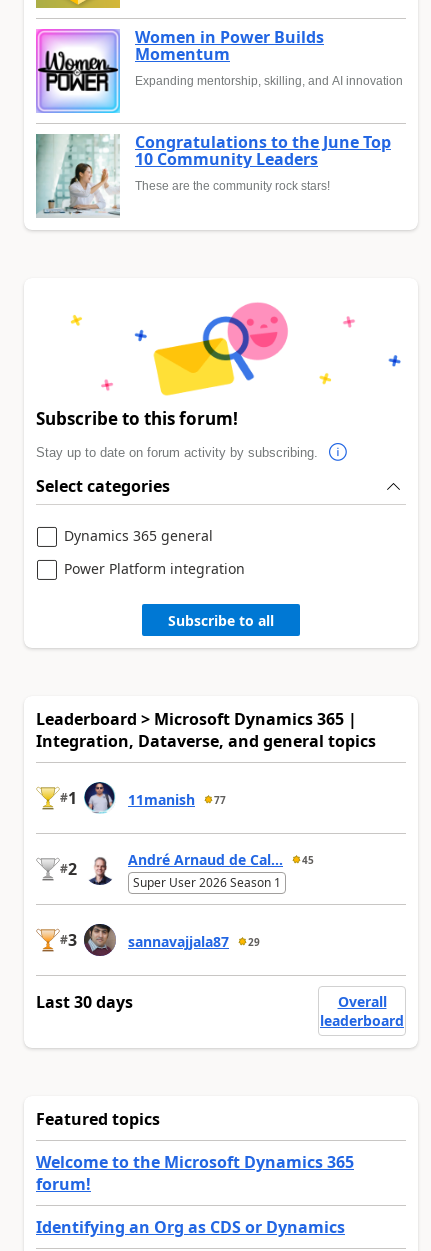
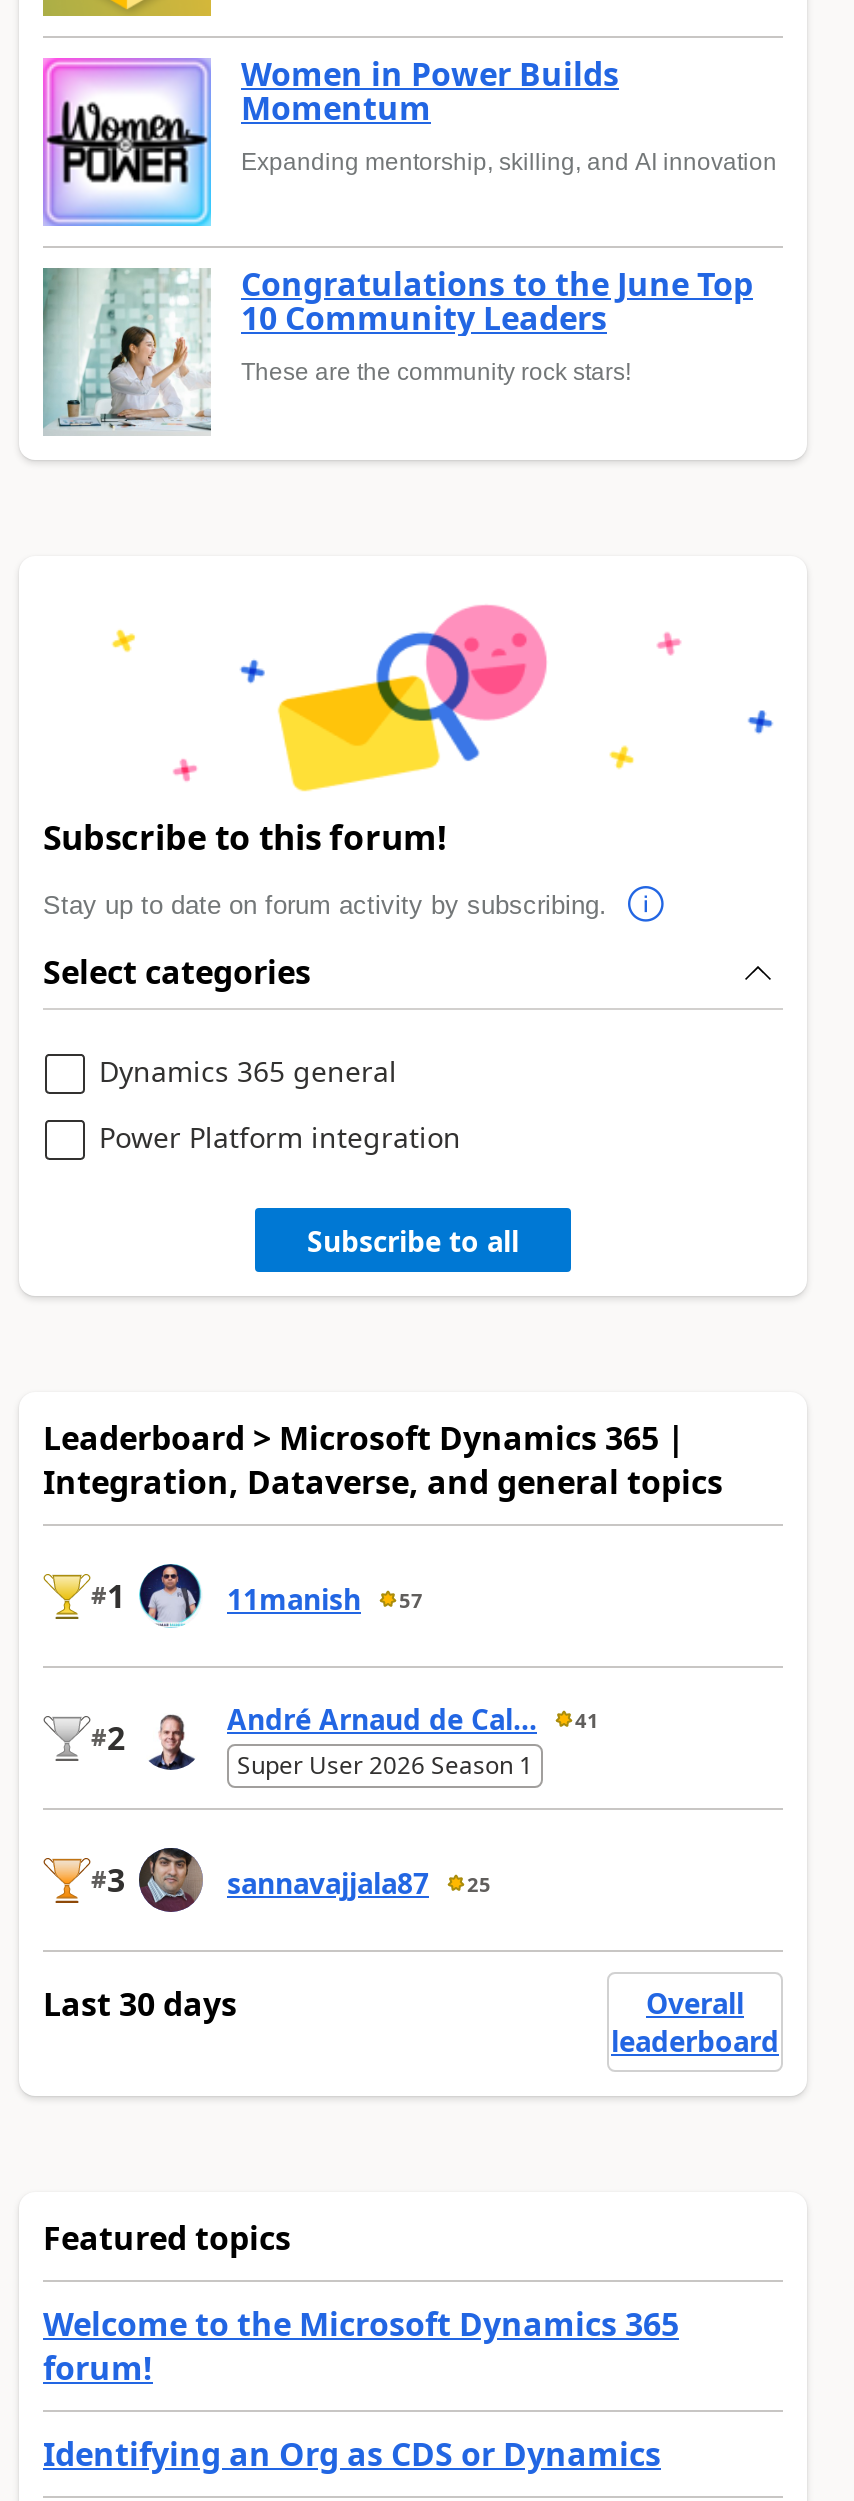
[128,790,226,809] 11manish 77 -> [227,1580,423,1618] 11manish 57
[128,850,314,869] André Arnaud de Cal... 45 -> [227,1700,599,1738] André Arnaud de Cal... 41
[128,932,260,951] sannavajjala87 29 -> [227,1864,491,1902] sannavajjala87 25

